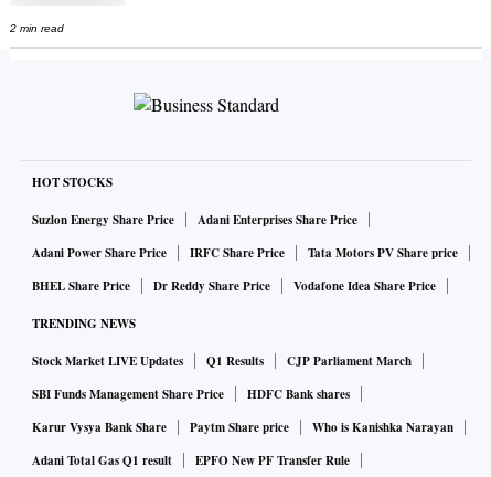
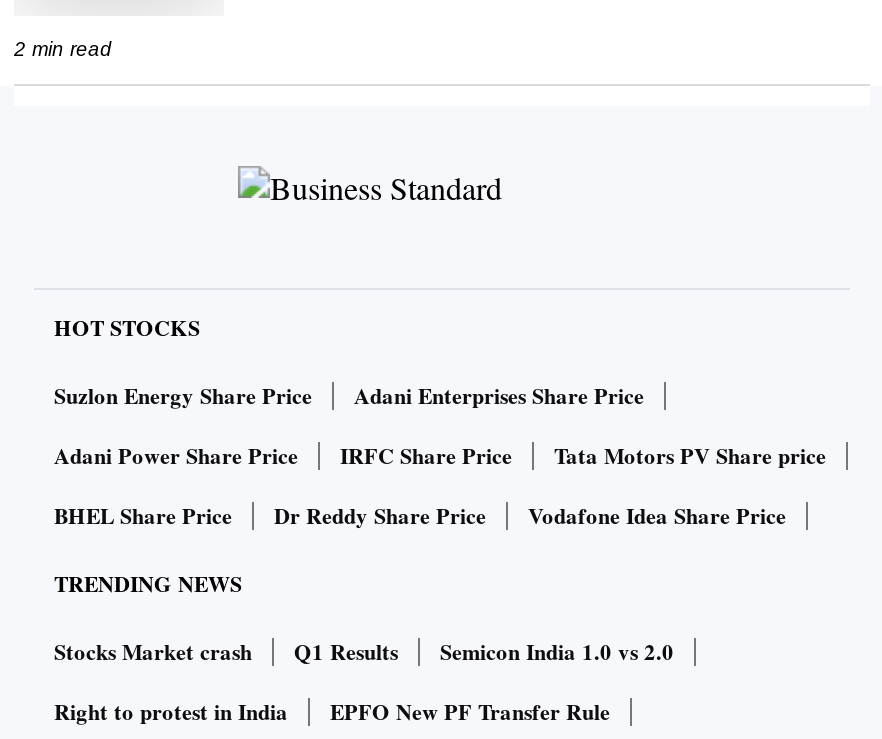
[32,352,183,369] Stock Market LIVE Updates -> [54,635,252,667] Stocks Market crash
[32,352,453,469] CJP Parliament March | SBI Funds Management Share Price | HDFC Bank shares | Karur Vysya Bank Share | Paytm Share price | Who is Kanishka Narayan | Adani Total Gas Q1 result -> [54,635,674,727] Semicon India 1.0 vs 2.0 | Right to protest in India

